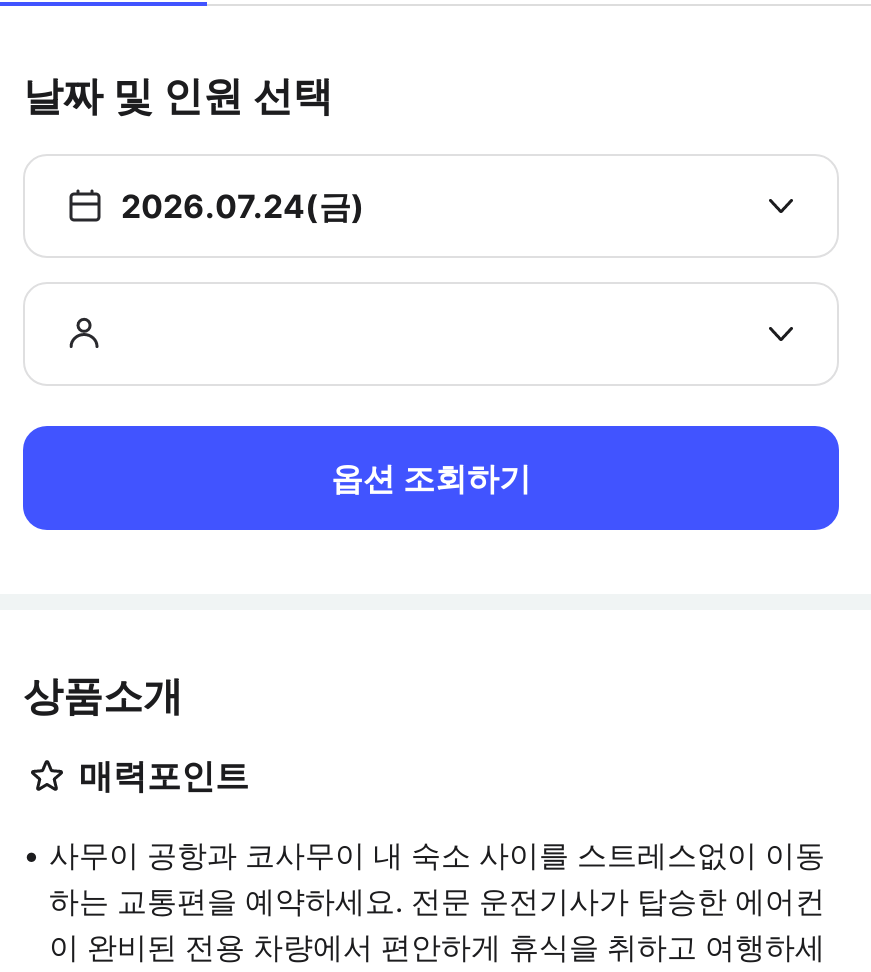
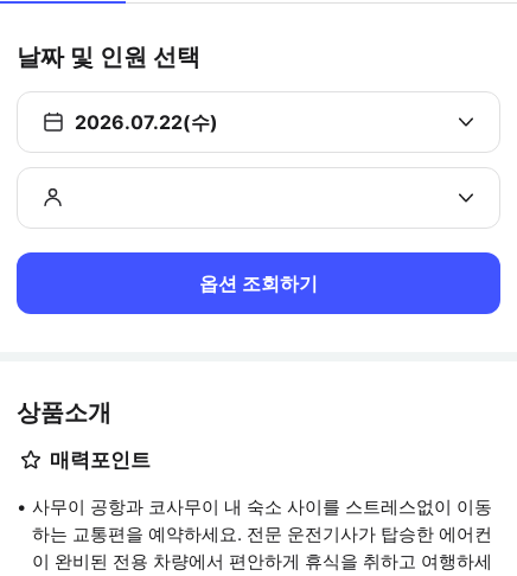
[121,186,365,226] 2026.07.24(금) -> [75,110,218,134] 2026.07.22(수)

